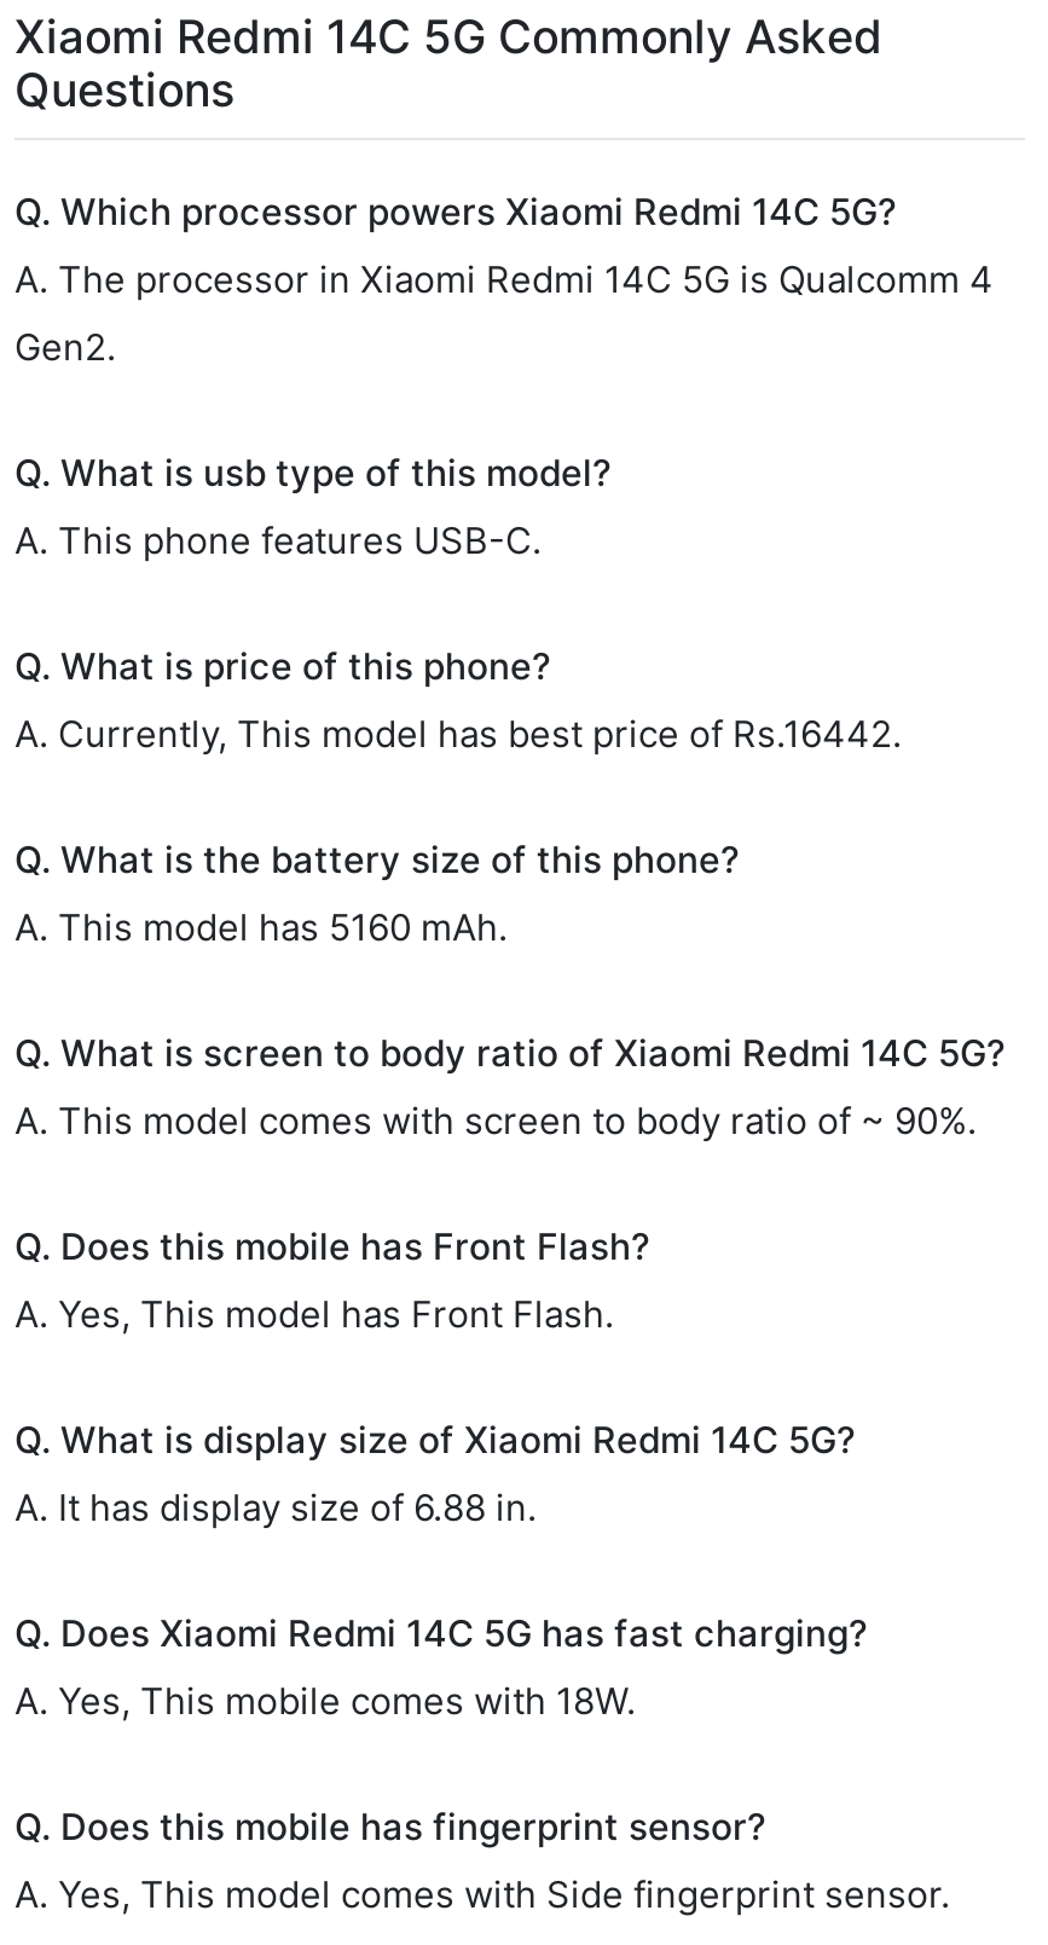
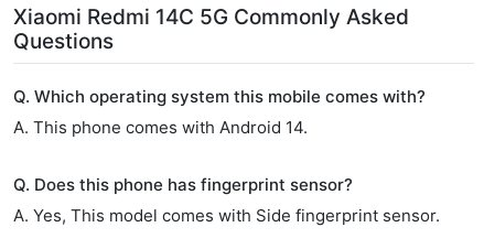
[15,189,1006,1850] Q. Which processor powers Xiaomi Redmi 14C 5G? | A. The processor in Xiaomi Redmi 14C 5G is Qualcomm 4 | Gen2. | Q. What is usb type of this model? | A. This phone features USB-C. | Q. What is price of this phone? | A. Currently, This model has best price of Rs.16442. | Q. What is the battery size of this phone? | A. This model has 5160 mAh. | Q. What is screen to body ratio of Xiaomi Redmi 14C 5G? | A. This model comes with screen to body ratio of ~ 90%. | Q. Does this mobile has Front Flash? | A. Yes, This model has Front Flash. | Q. What is display size of Xiaomi Redmi 14C 5G? | A. It has display size of 6.88 in. | Q. Does Xiaomi Redmi 14C 5G has fast charging? | A. Yes, This mobile comes with 18W. | Q. Does this mobile has fingerprint sensor? -> [13,86,426,195] Q. Which operating system this mobile comes with? | A. This phone comes with Android 14. | Q. Does this phone has fingerprint sensor?

